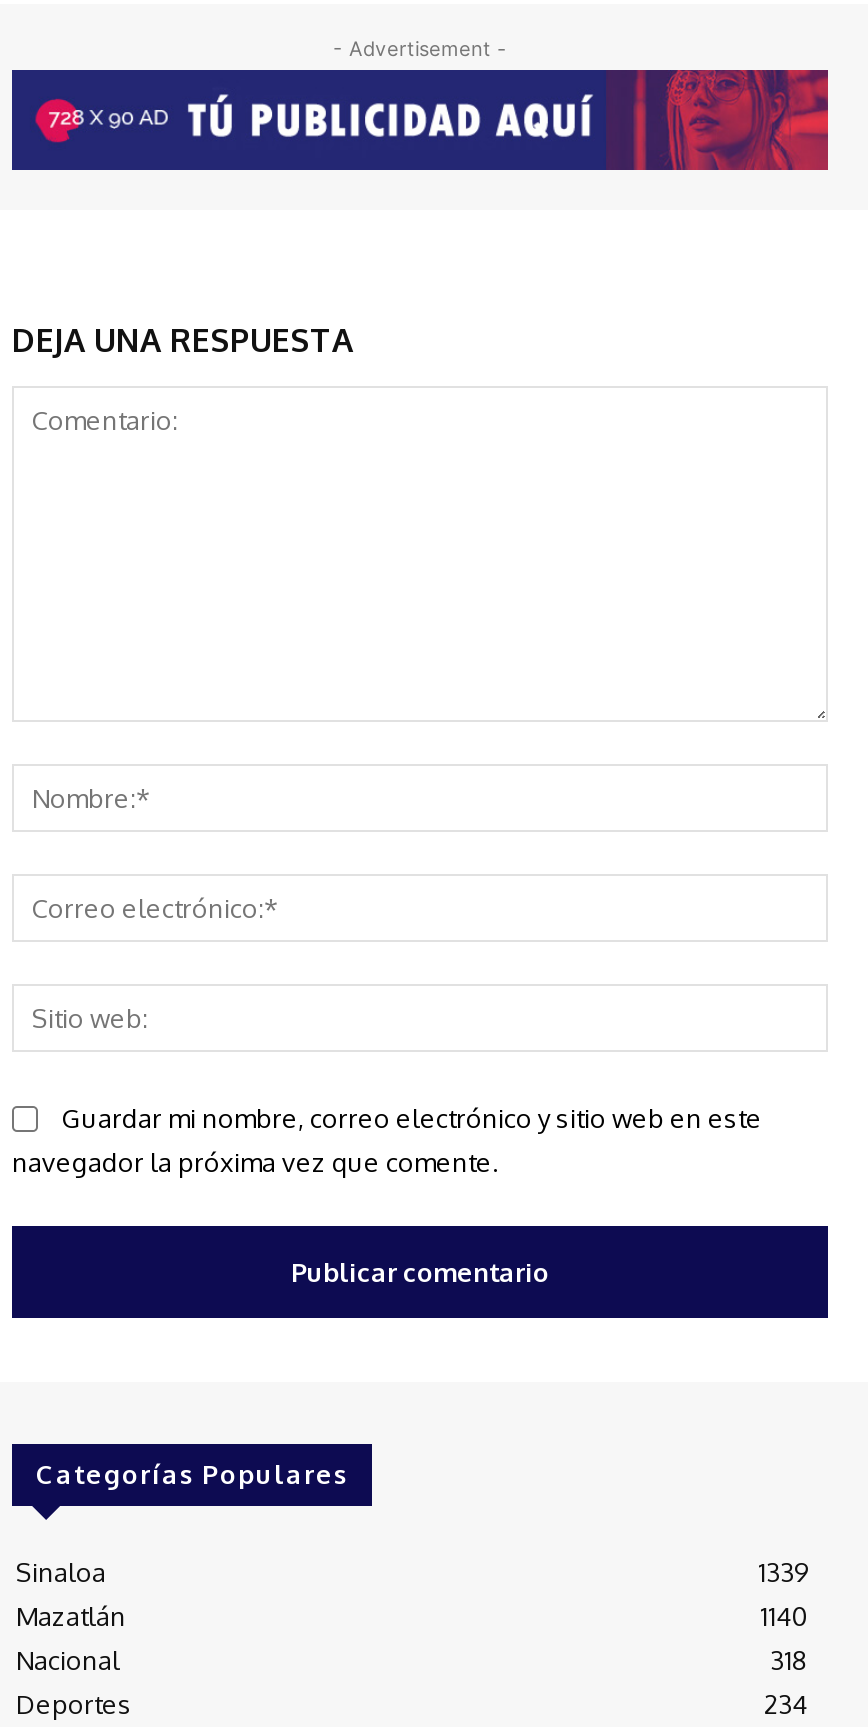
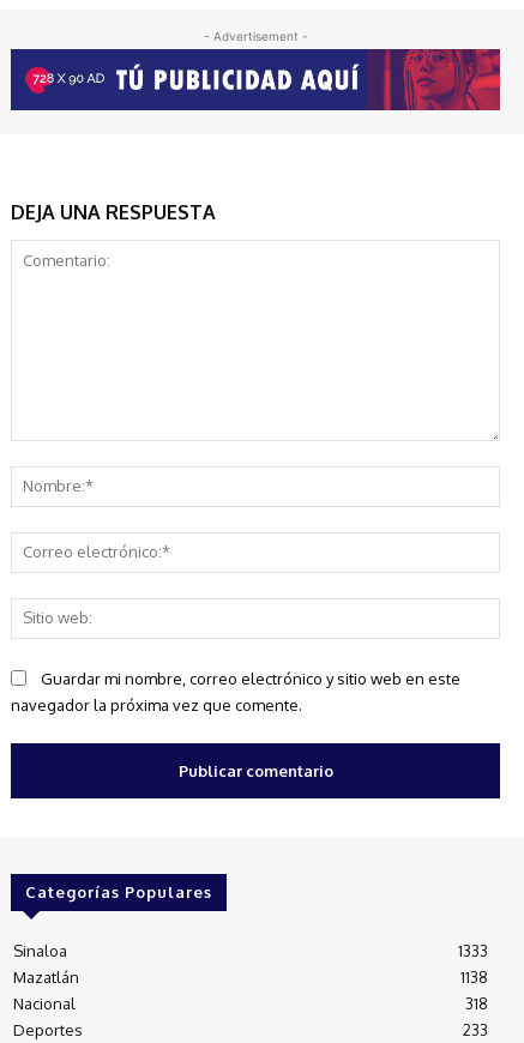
[758,1557,808,1589] 1339 -> [458,941,488,961] 1333
[760,1601,808,1633] 1140 -> [460,968,488,987] 1138
[764,1689,808,1721] 234 -> [463,1020,488,1040] 233

